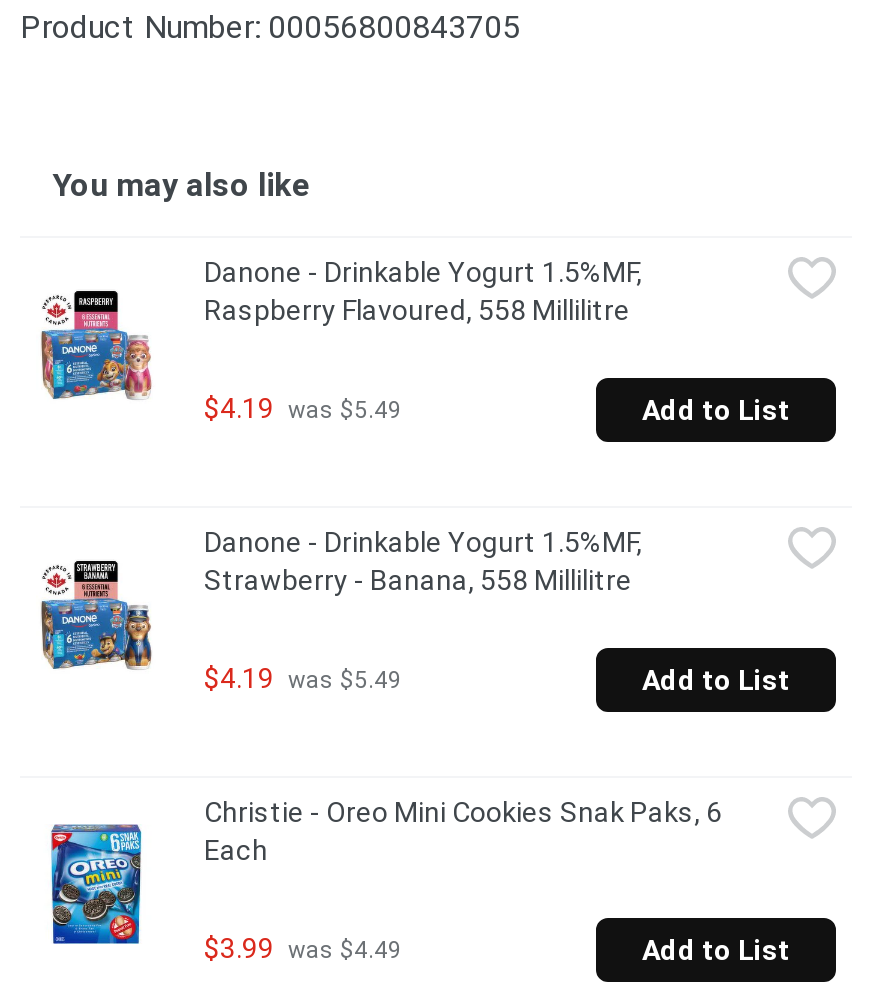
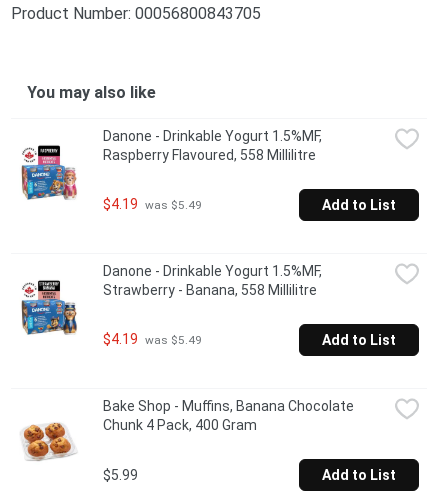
[44,796,722,946] [image] | Christie - Oreo Mini Cookies Snak Paks, 6 | Each -> [22,398,354,472] [image] | Bake Shop - Muffins, Banana Chocolate | Chunk 4 Pack, 400 Gram
[204,932,402,964] $3.99 was $4.49 -> [103,467,138,483] $5.99

